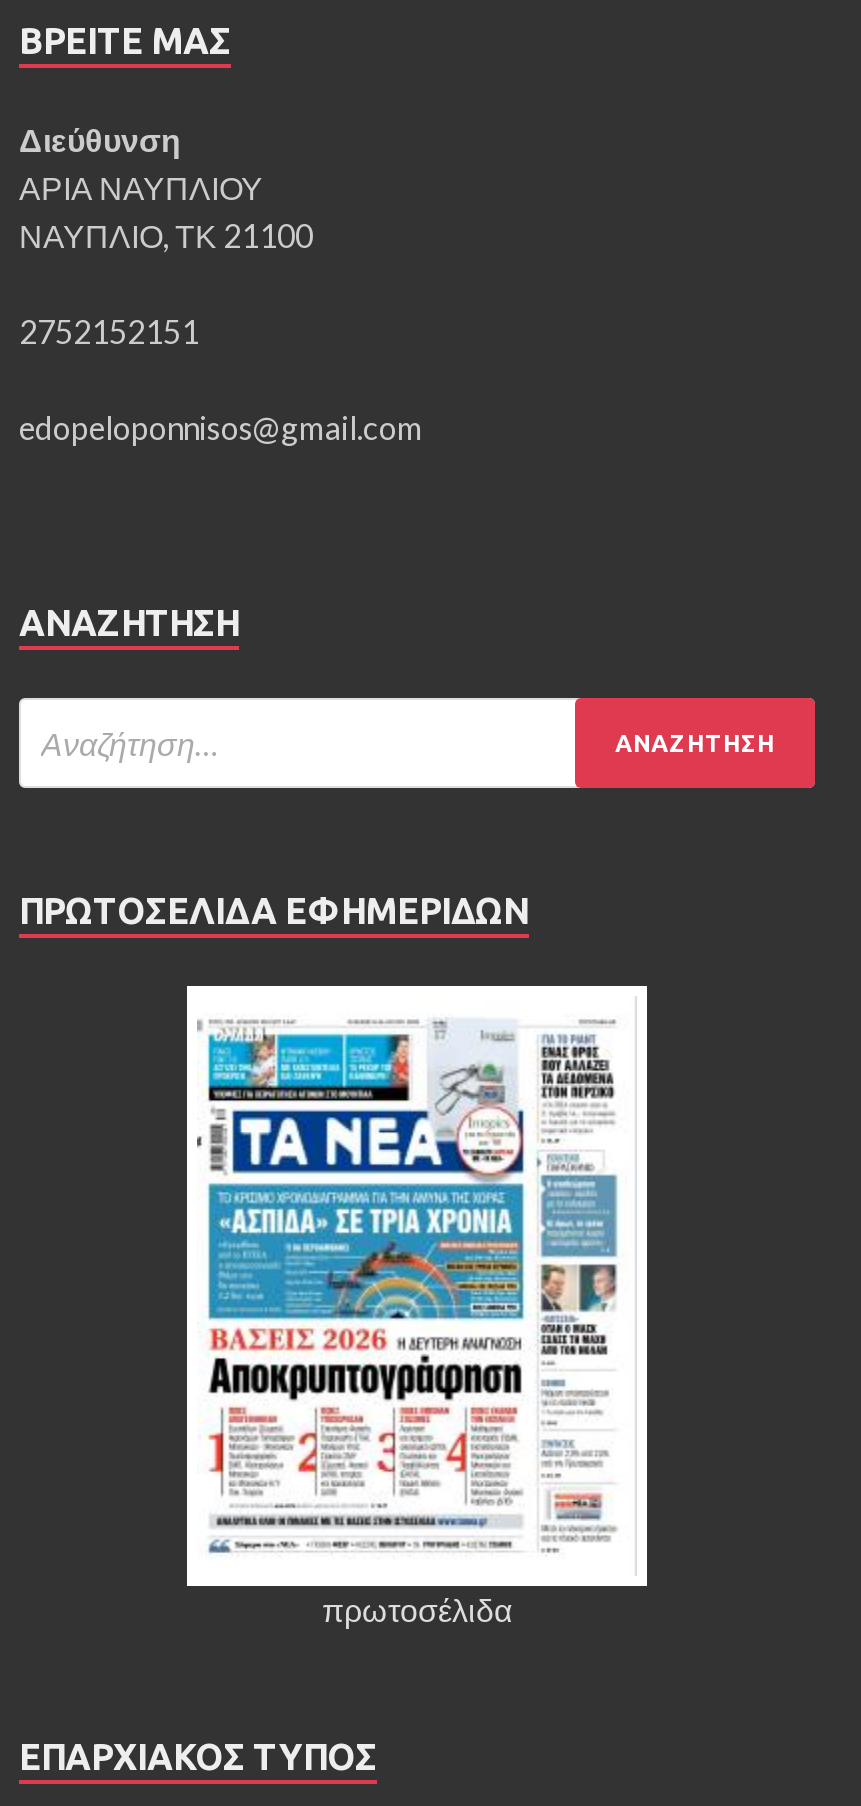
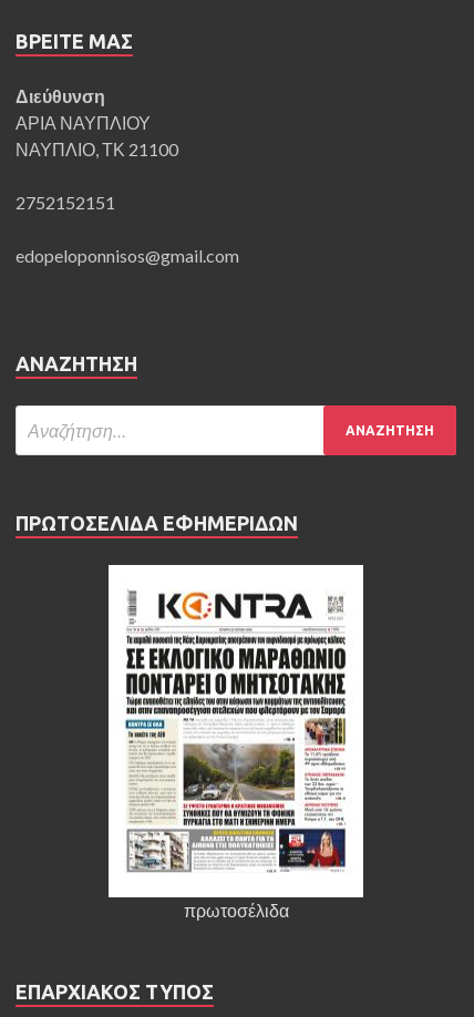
[195,1018,619,1556] [image] -> [114,584,347,880] [image]

